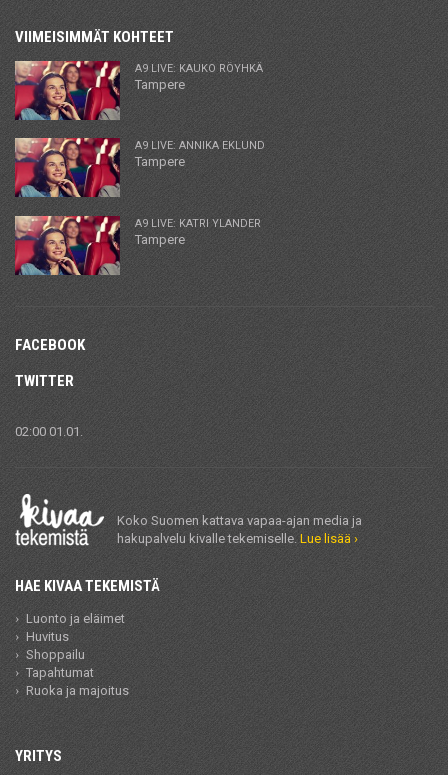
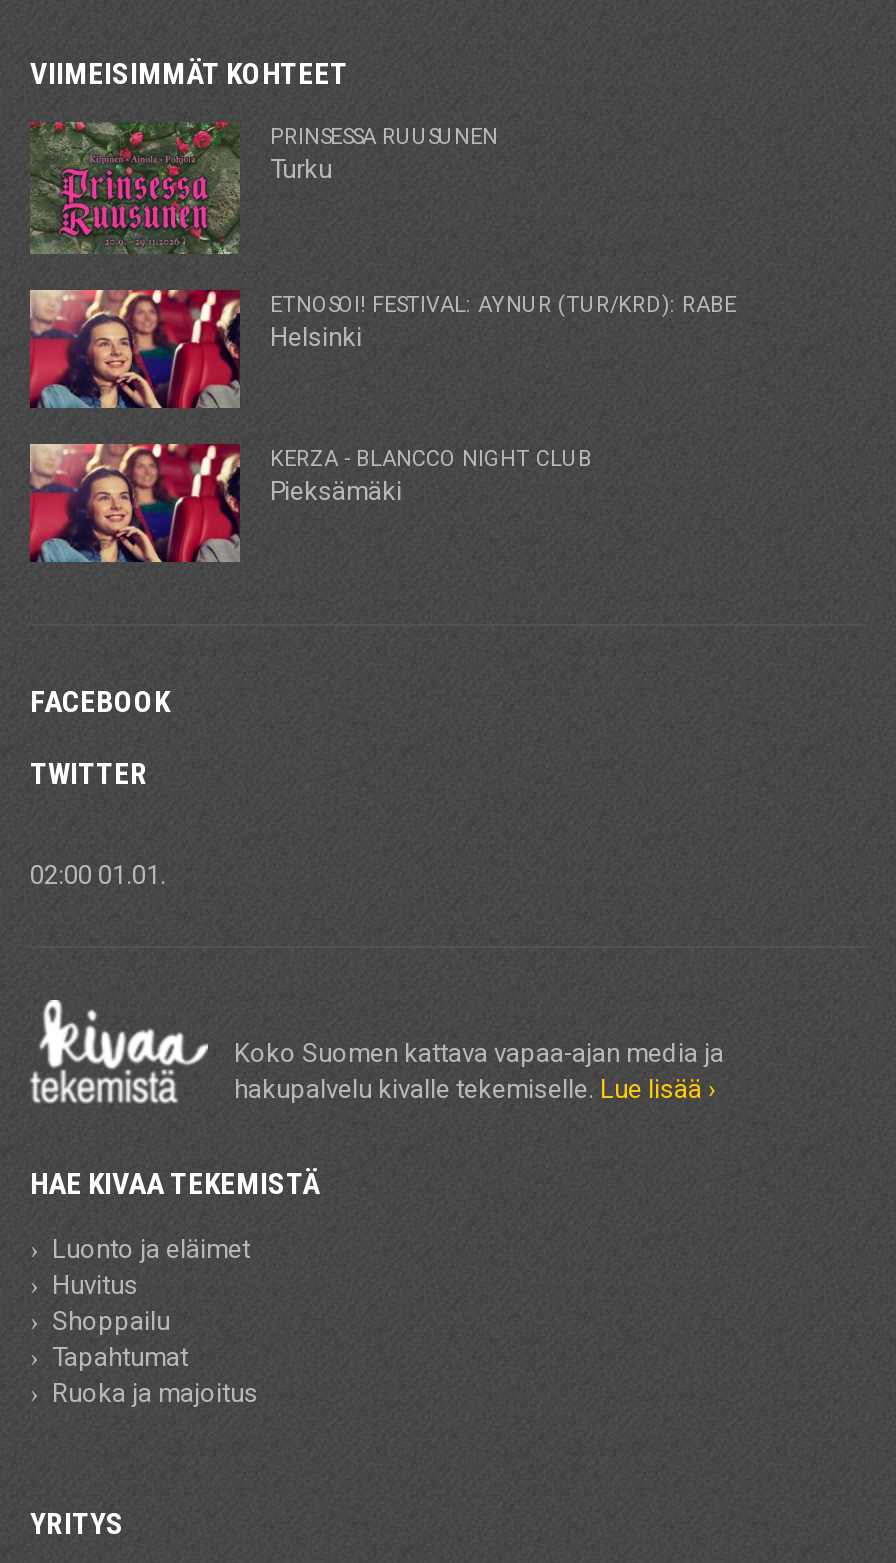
[14,60,263,121] [image] | A9 LIVE: KAUKO RÖYHKÄ | Tampere -> [30,120,498,254] [image] | PRINSESSA RUUSUNEN | Turku
[135,139,265,169] A9 LIVE: ANNIKA EKLUND | Tampere -> [270,292,736,352] ETNOSOI! FESTIVAL: AYNUR (TUR/KRD): RABE | Helsinki
[135,217,261,247] A9 LIVE: KATRI YLANDER | Tampere -> [270,446,592,506] KERZA - BLANCCO NIGHT CLUB | Pieksämäki

